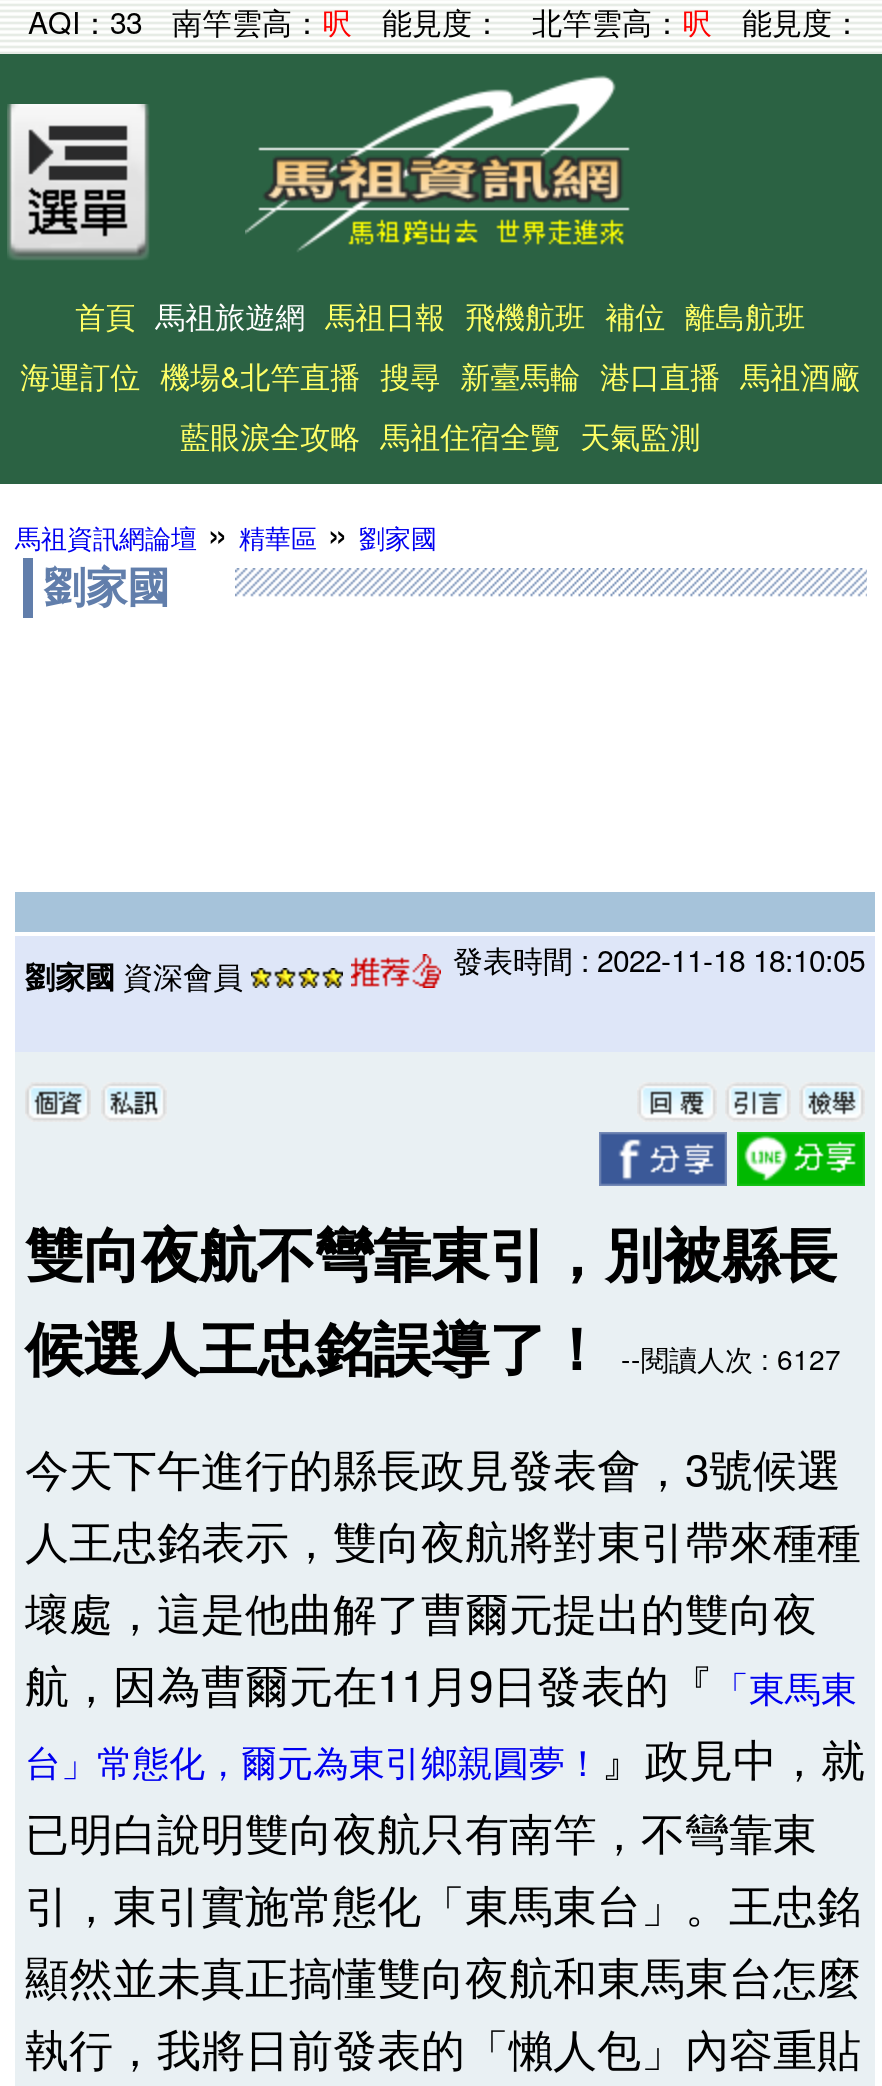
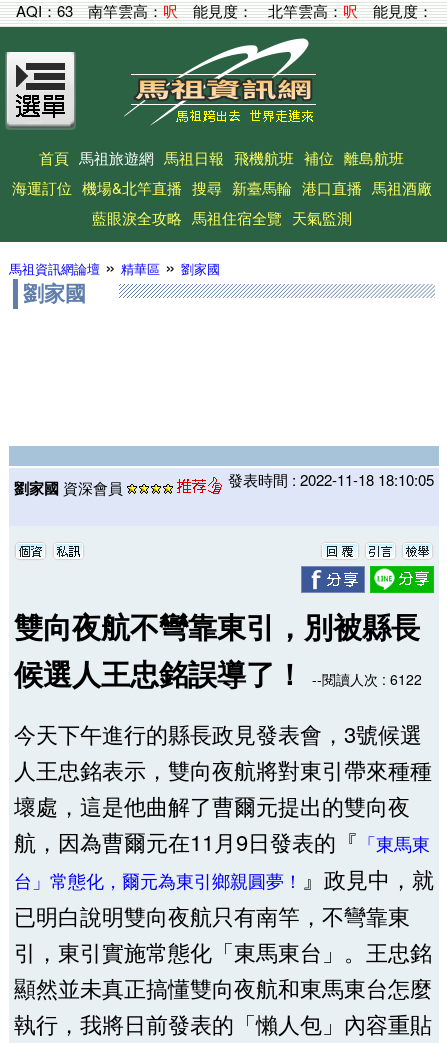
[28,0,862,42] AQI：33 南竿雲高：呎能見度：北竿雲高：呎能見度： -> [15,0,432,21] AQI：63 南竿雲高：呎能見度：北竿雲高：呎能見度：
[25,1304,841,1388] 候選人王忠銘誤導了！--閱讀人次 : 6127 -> [14,652,422,694] 候選人王忠銘誤導了！--閱讀人次 : 6122

